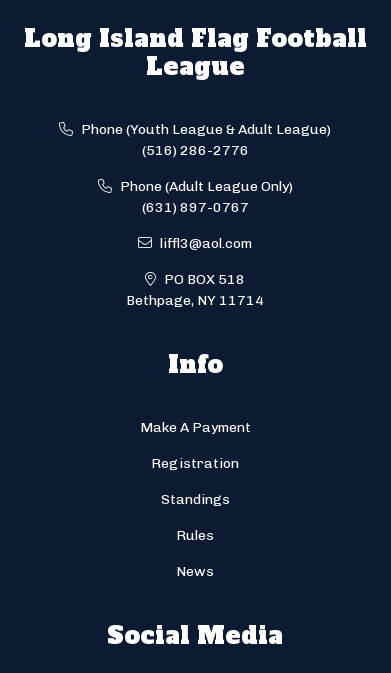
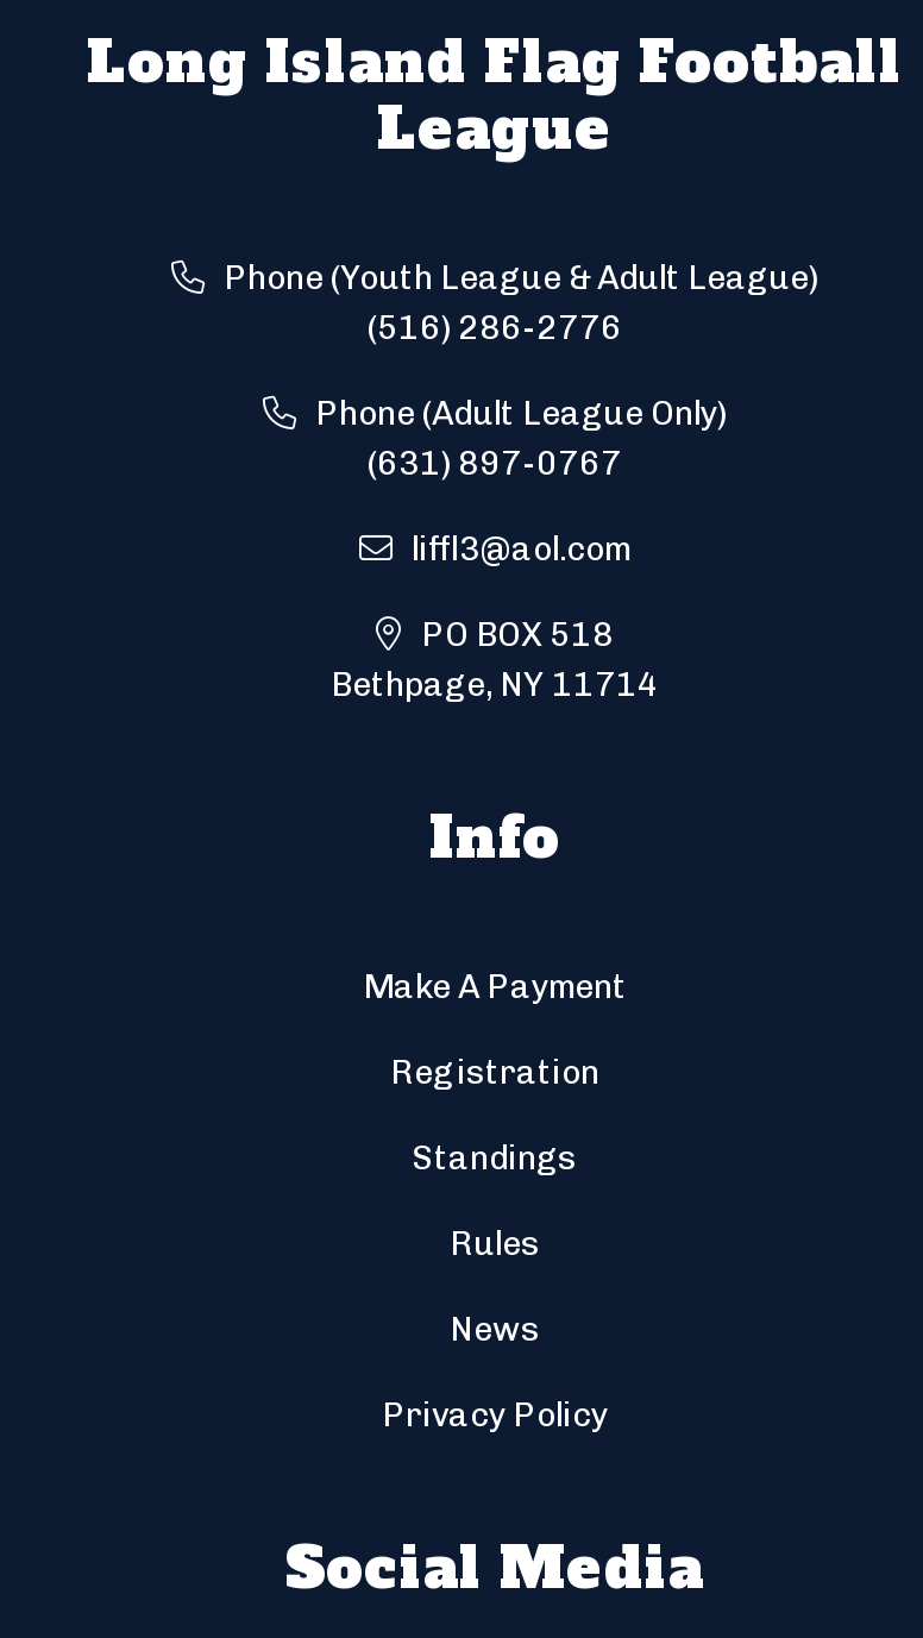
none -> [382,1396,608,1436] Privacy Policy

